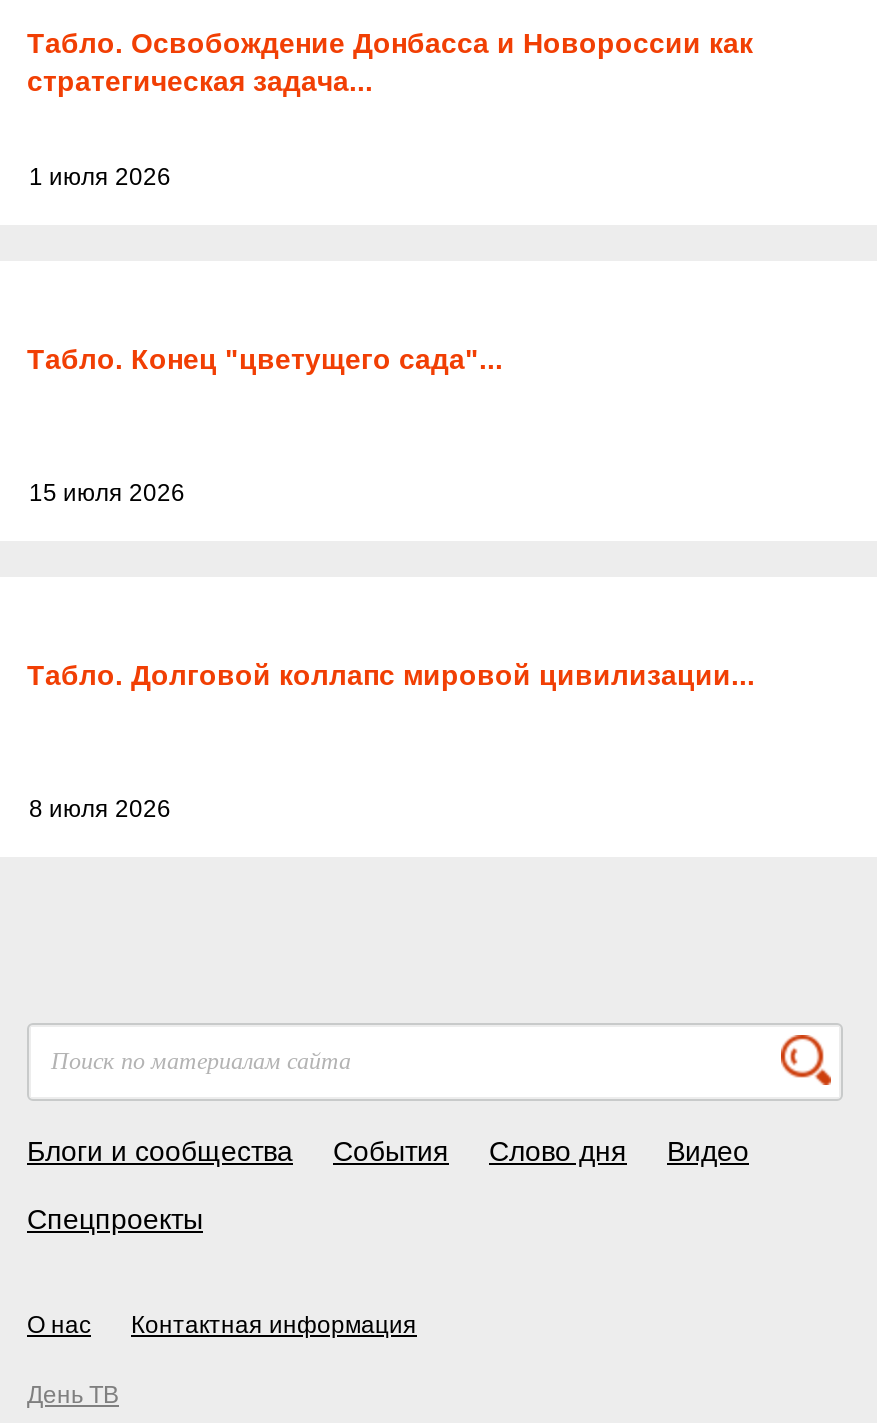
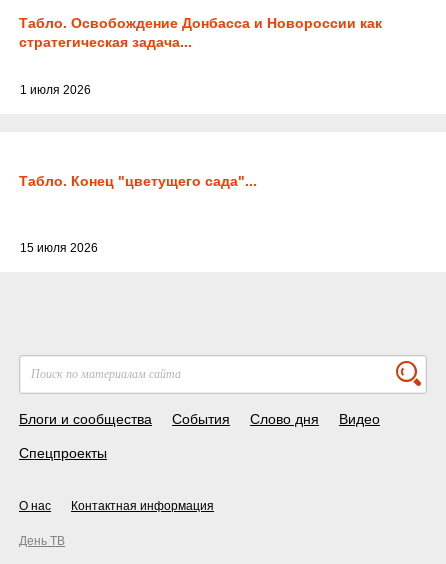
[27,659,755,691] Табло. Долговой коллапс мировой цивилизации... -> none
[29,795,171,823] 8 июля 2026 -> none

